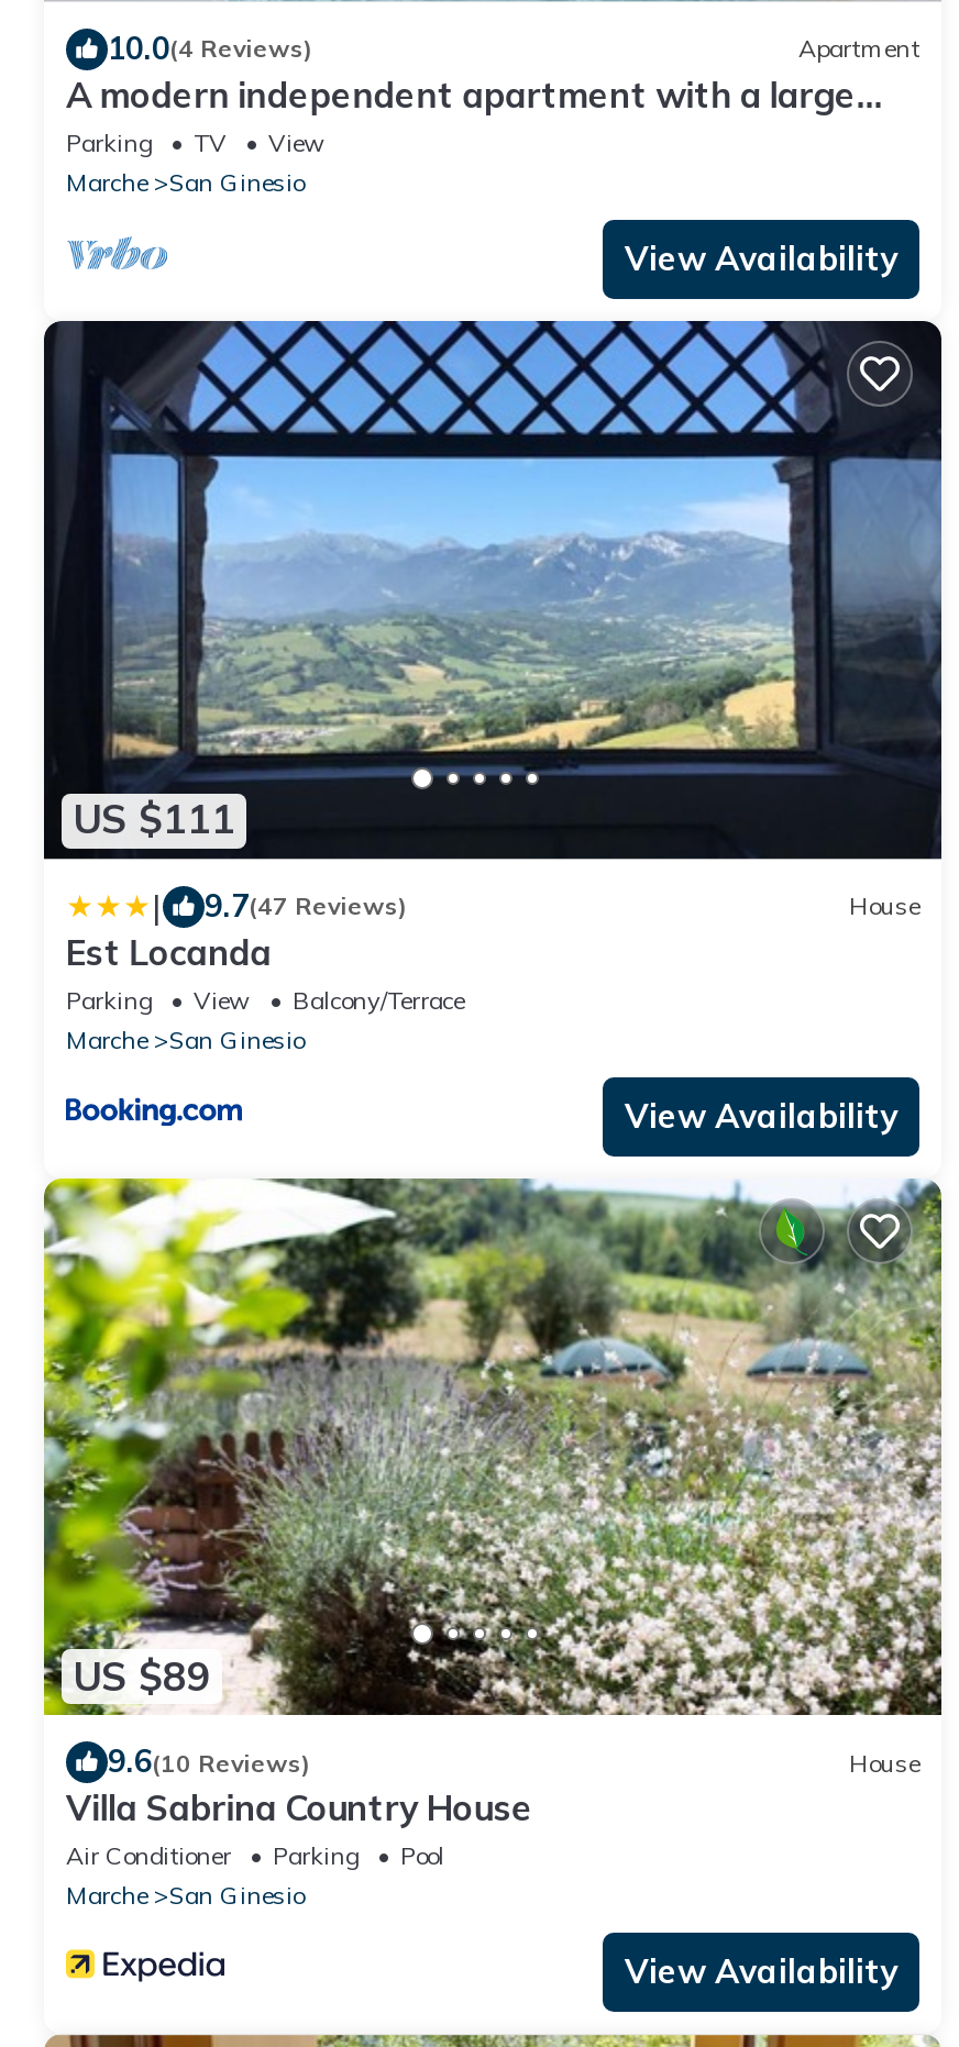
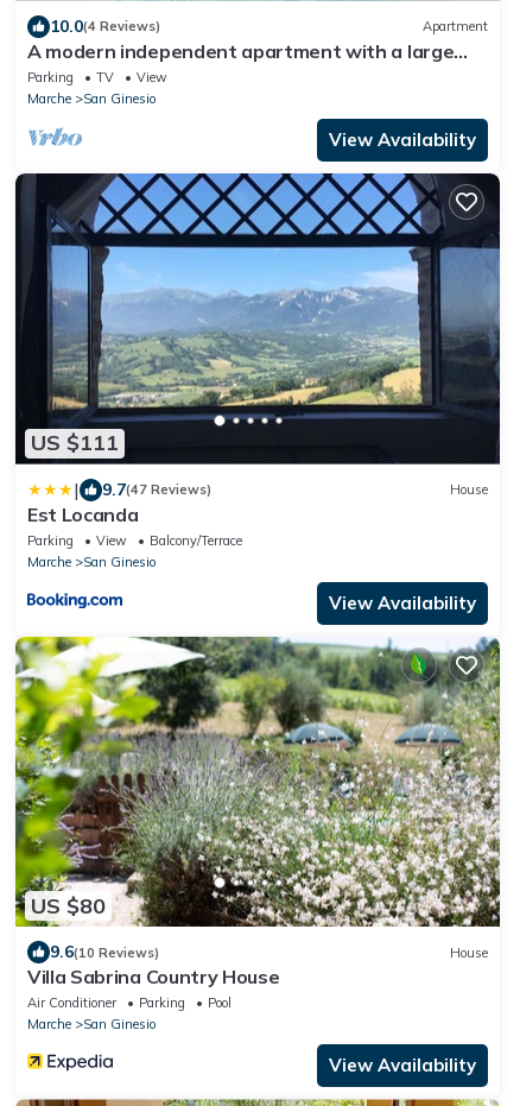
[73,1651,211,1702] US $89 -> [31,892,106,919] US $80

